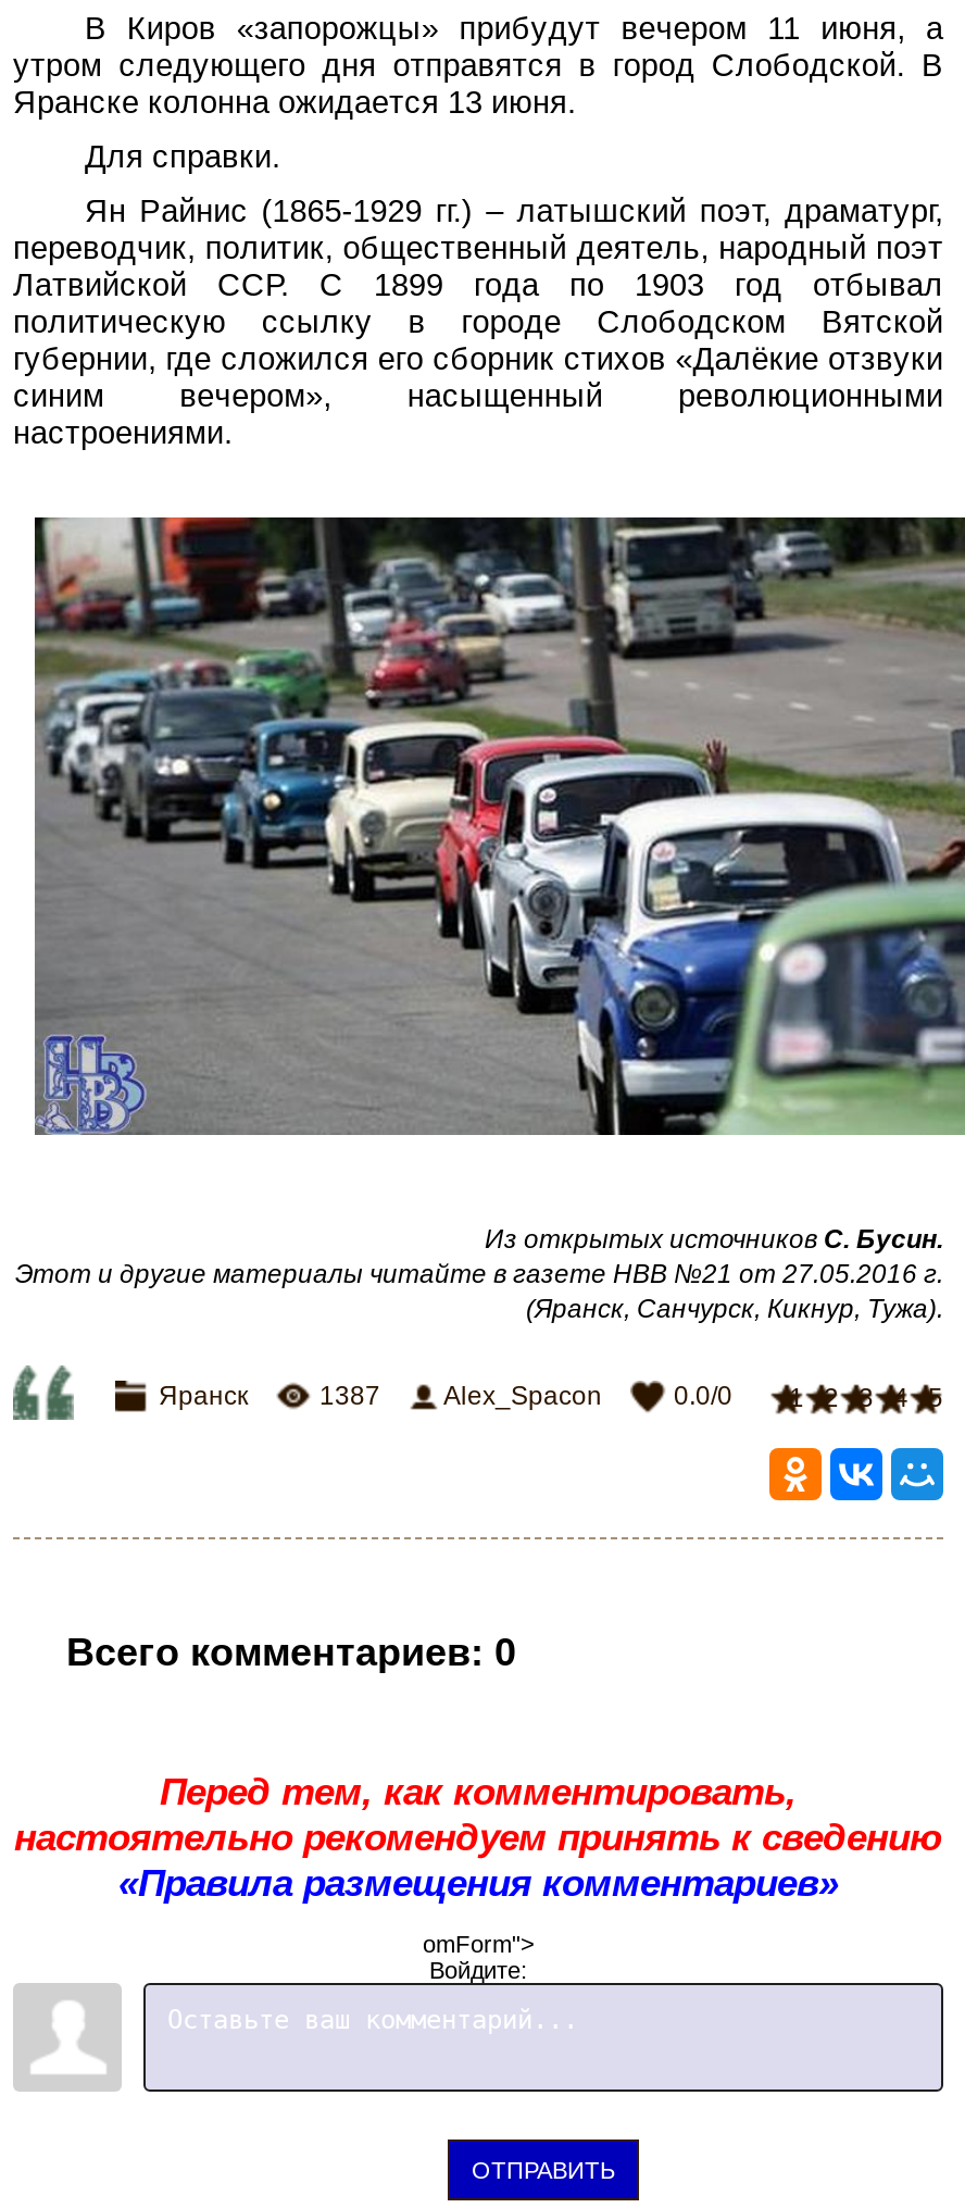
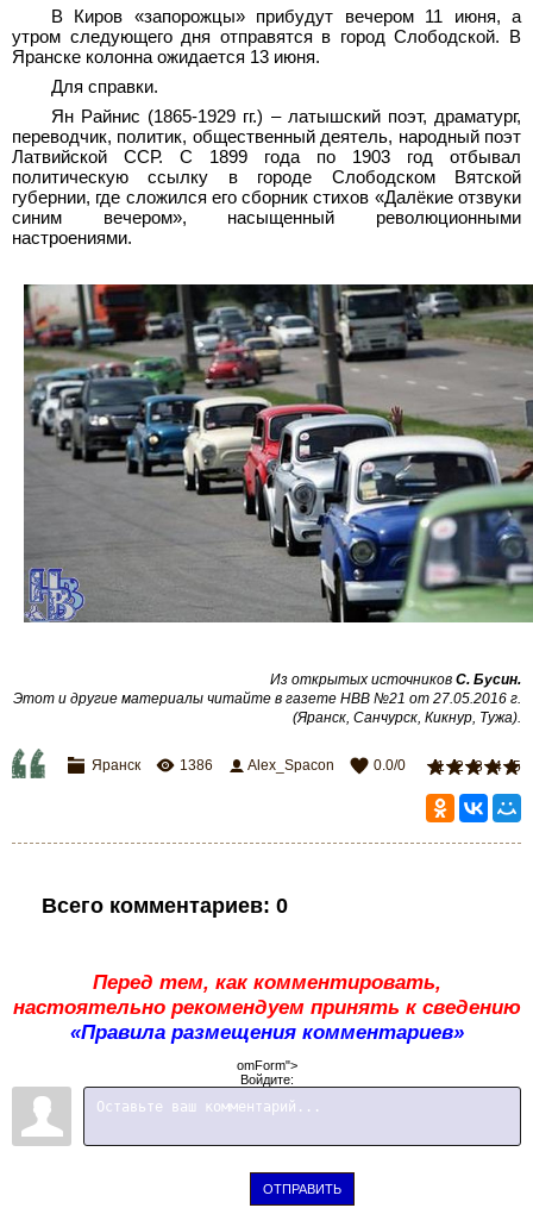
[319,1381,380,1411] 1387 -> [180,757,213,774] 1386

